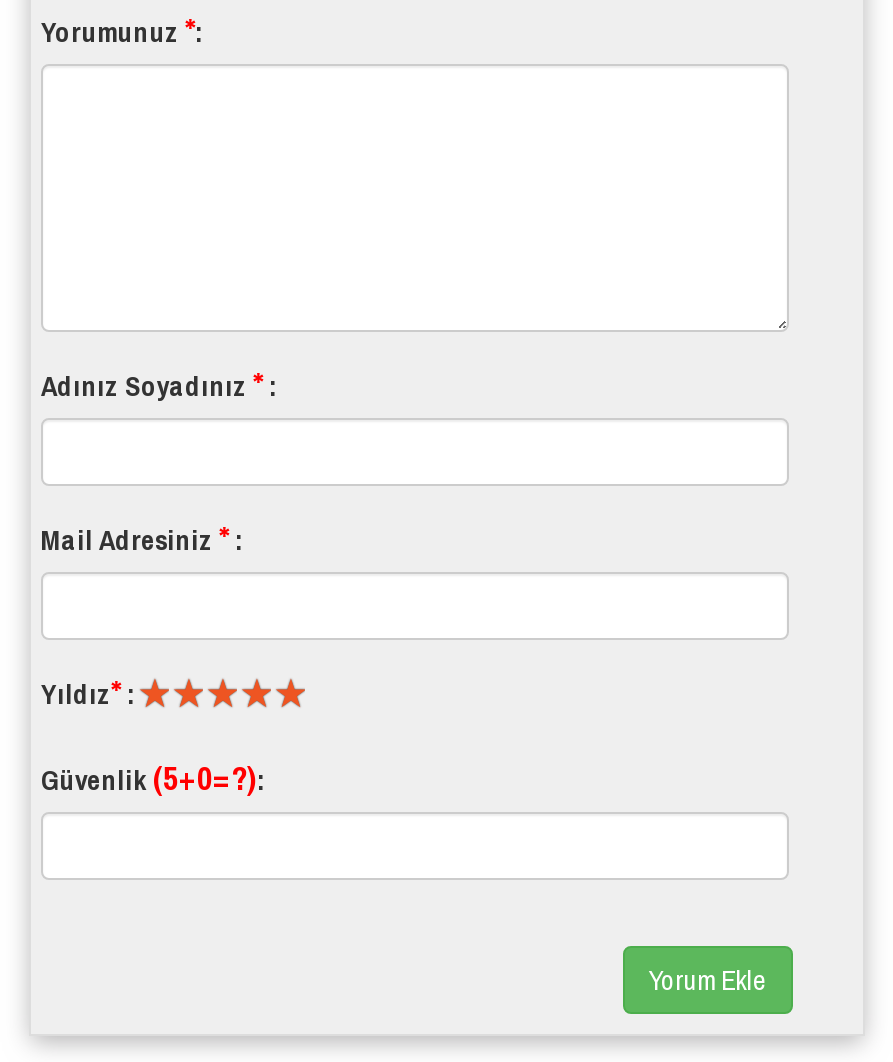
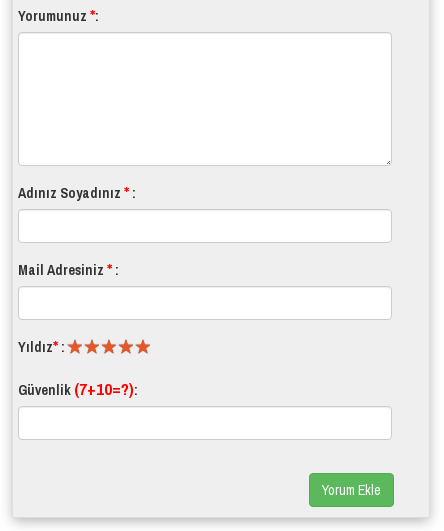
[41,756,265,800] Güvenlik (5+0=?): -> [18,378,138,400] Güvenlik (7+10=?):

